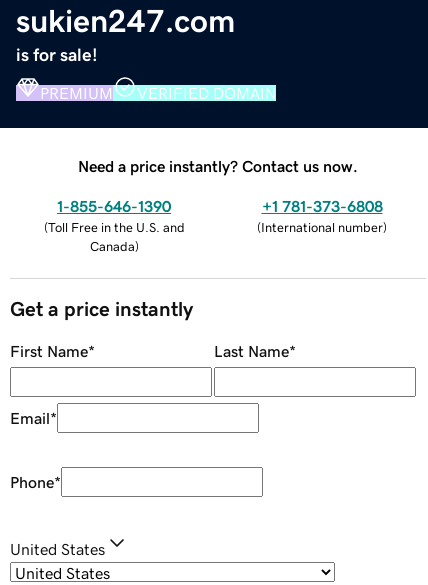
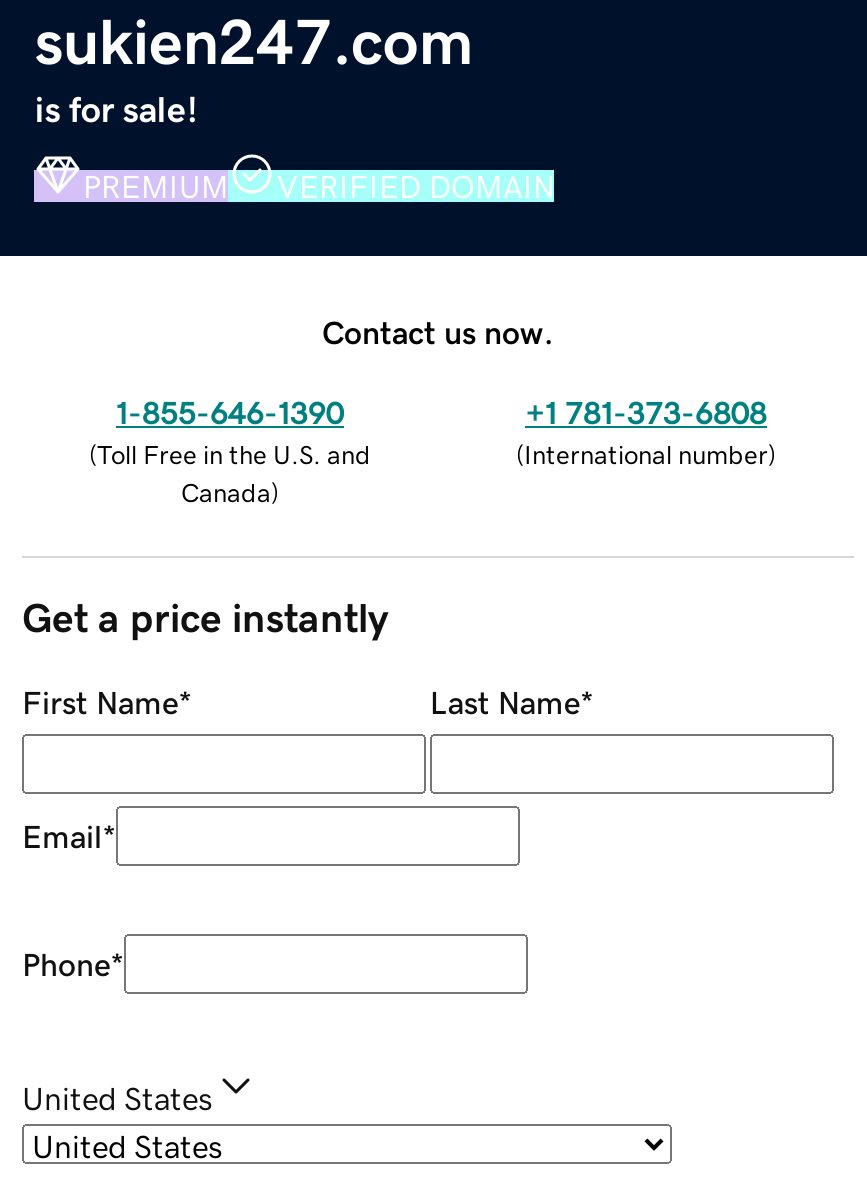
[78,158,358,174] Need a price instantly? Contact us now. -> [322,315,554,347] Contact us now.

